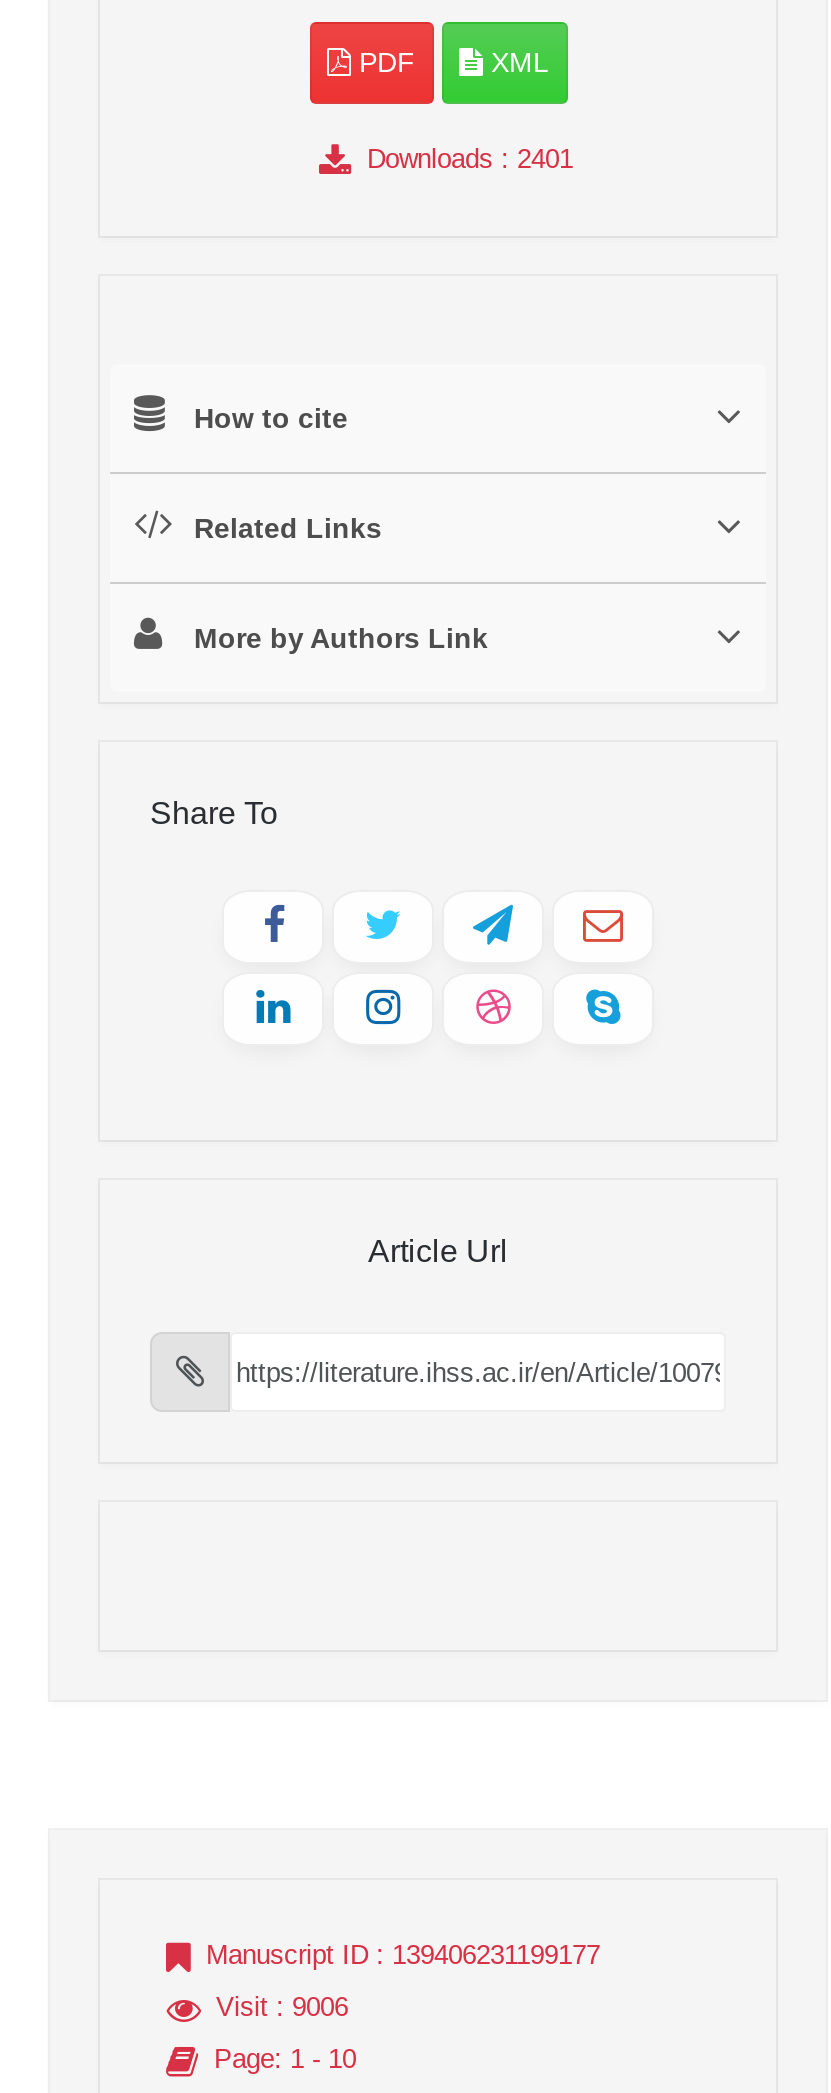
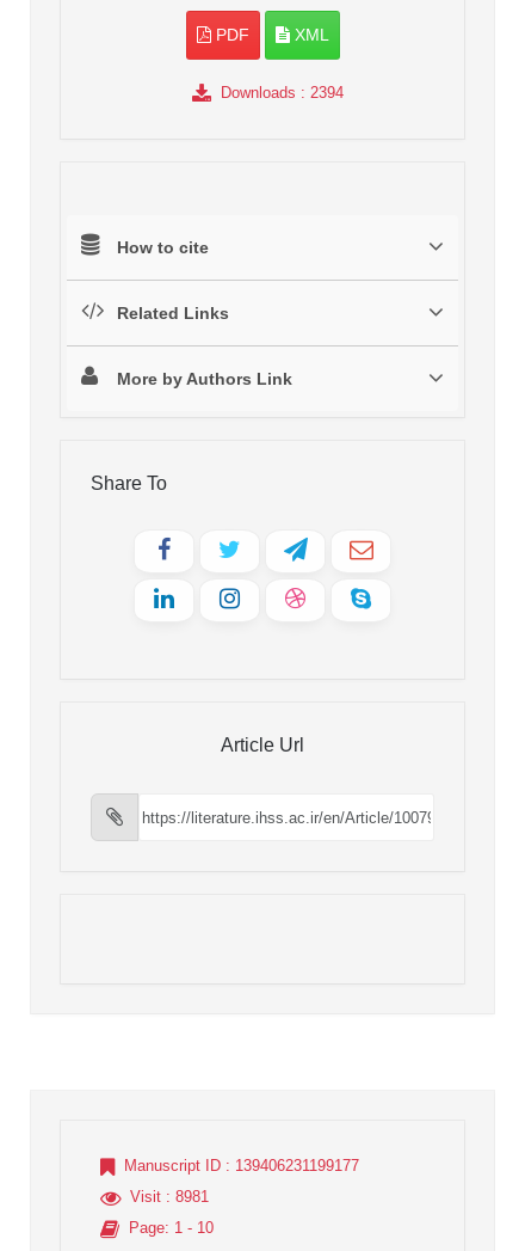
[367,144,573,174] Downloads: 2401 -> [220,84,343,102] Downloads: 2394
[216,1992,348,2022] Visit: 9006 -> [130,1188,209,1206] Visit: 8981

